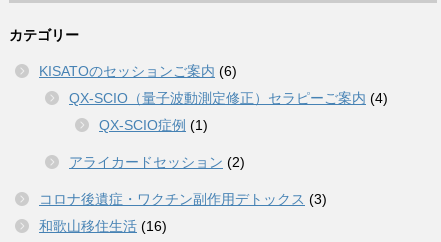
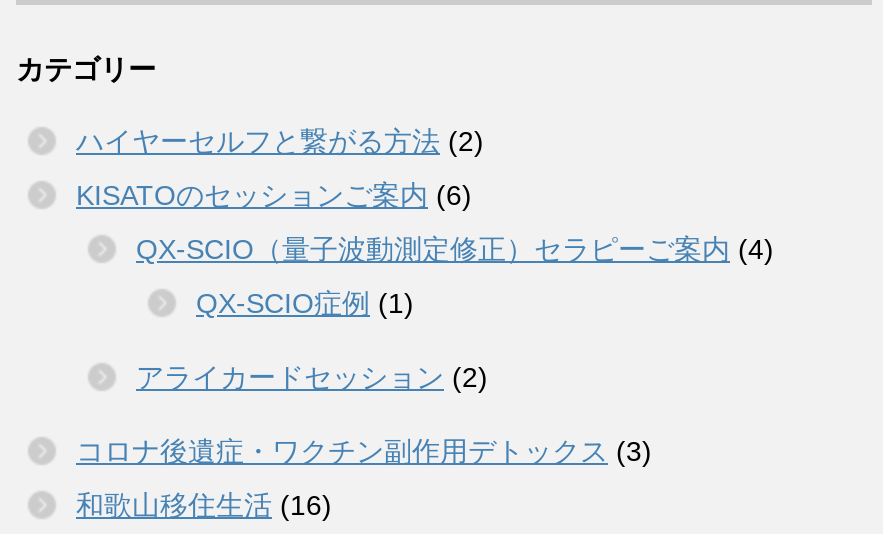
none -> [76,125,484,157] ハイヤーセルフと繋がる方法(2)

